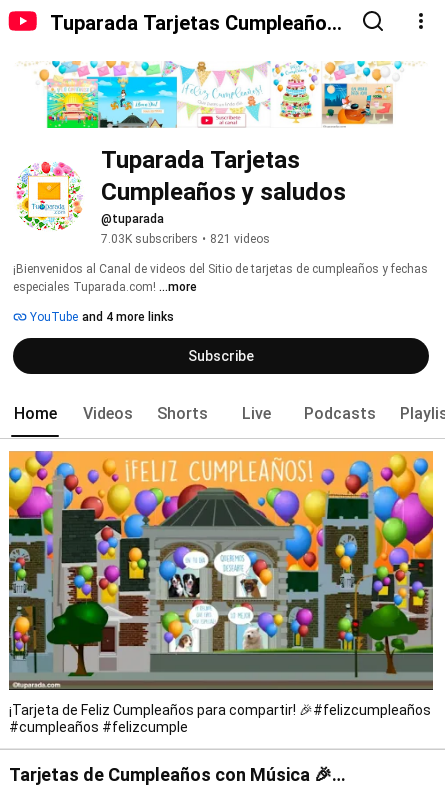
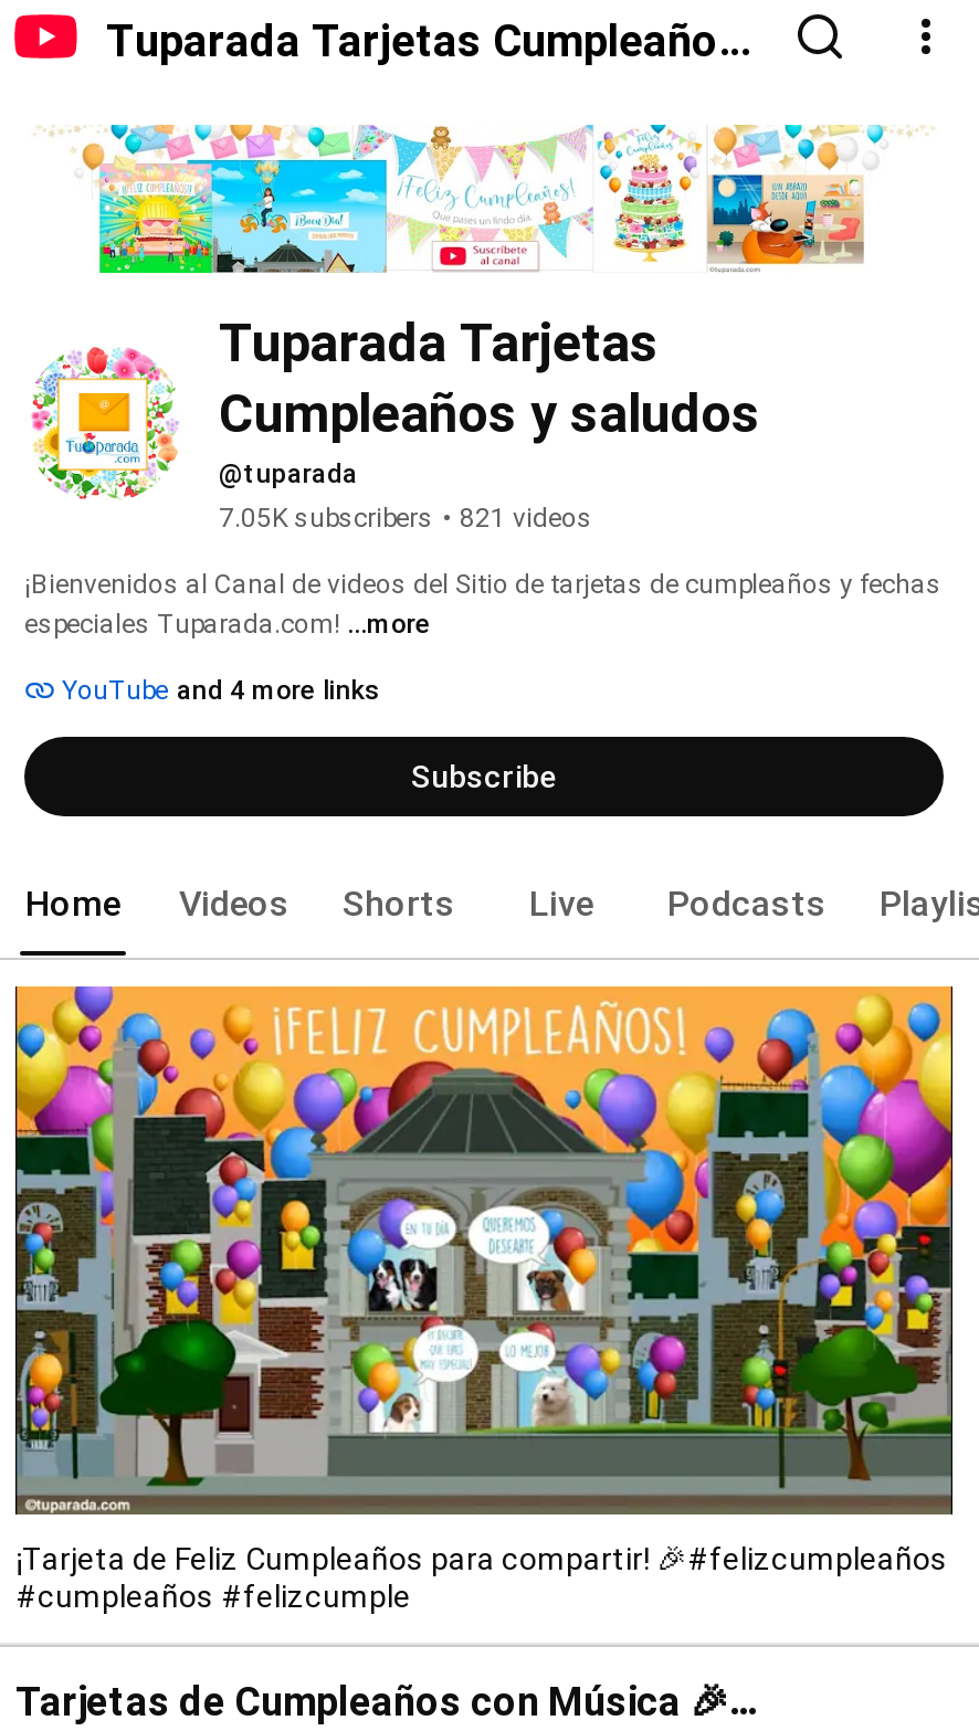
[101,232,270,246] 7.03K subscribers • 821 videos -> [219,503,592,534] 7.05K subscribers • 821 videos

